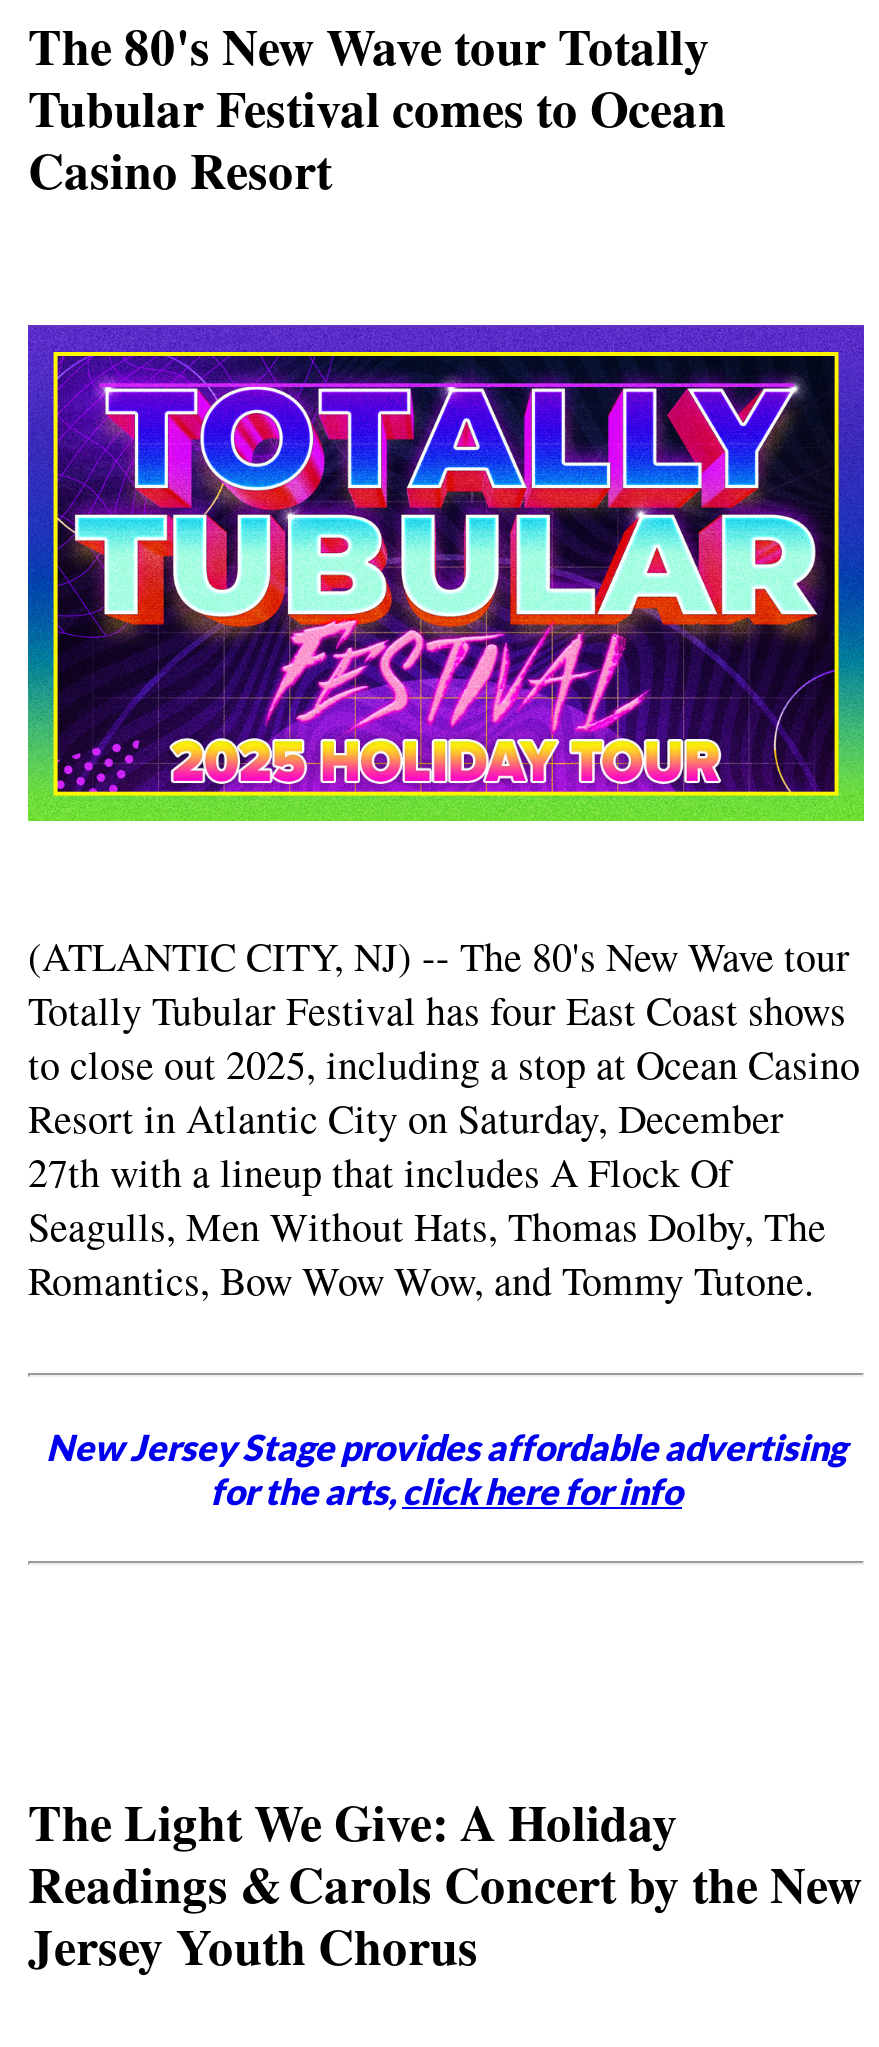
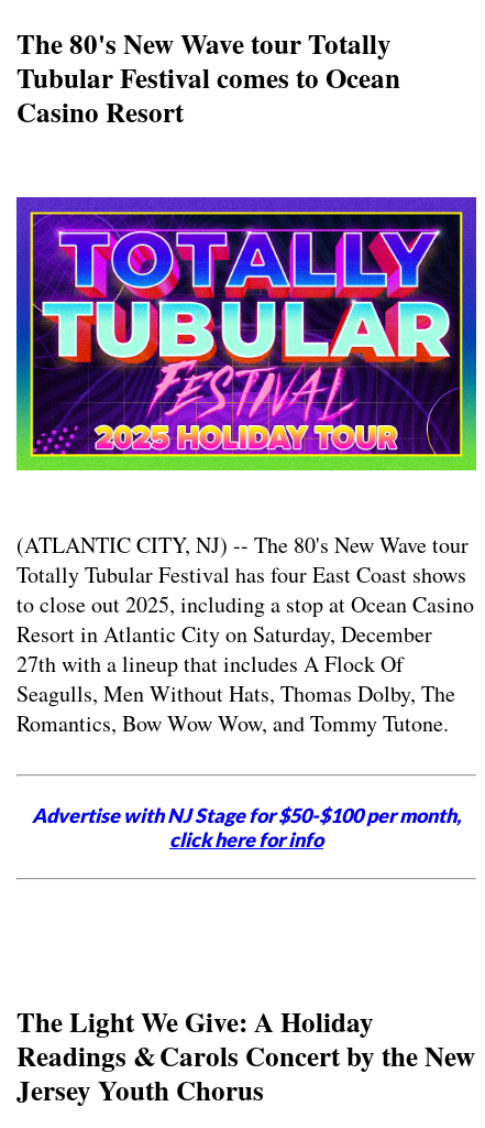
[46,1426,846,1514] New Jersey Stage provides affordable advertising | for the arts, click here for info -> [32,803,461,852] Advertise with NJ Stage for $50-$100 per month, | click here for info

